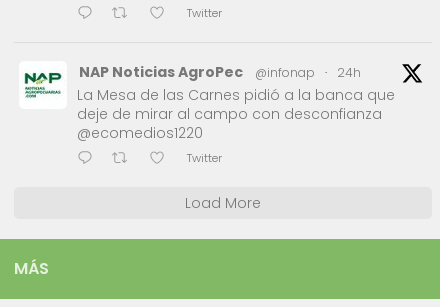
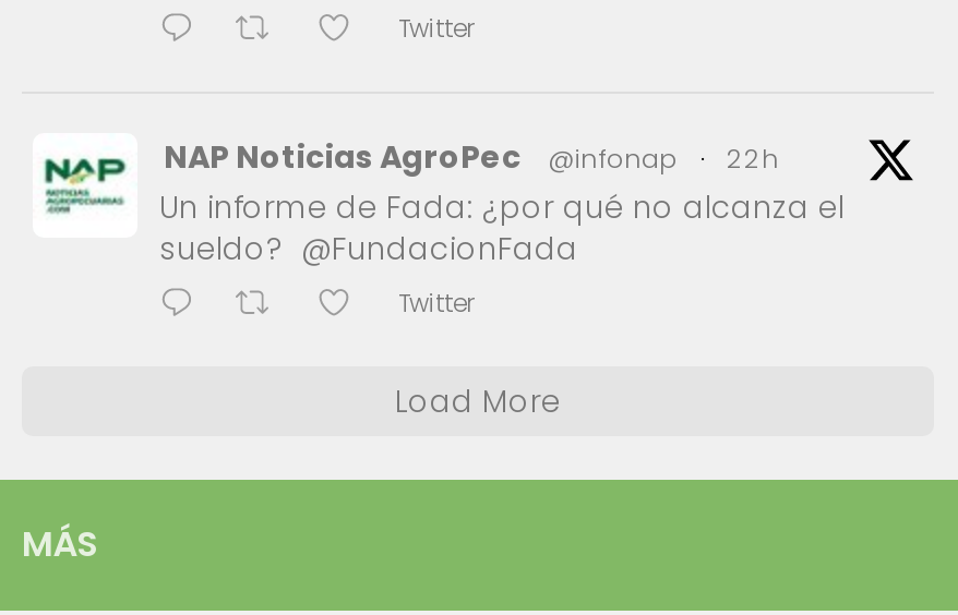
[77,64,395,143] 24h | La Mesa de las Carnes pidió a la banca que | deje de mirar al campo con desconfianza | @ecomedios1220 -> [159,140,845,271] 22h | Un informe de Fada: ¿por qué no alcanza el | sueldo? @FundacionFada

